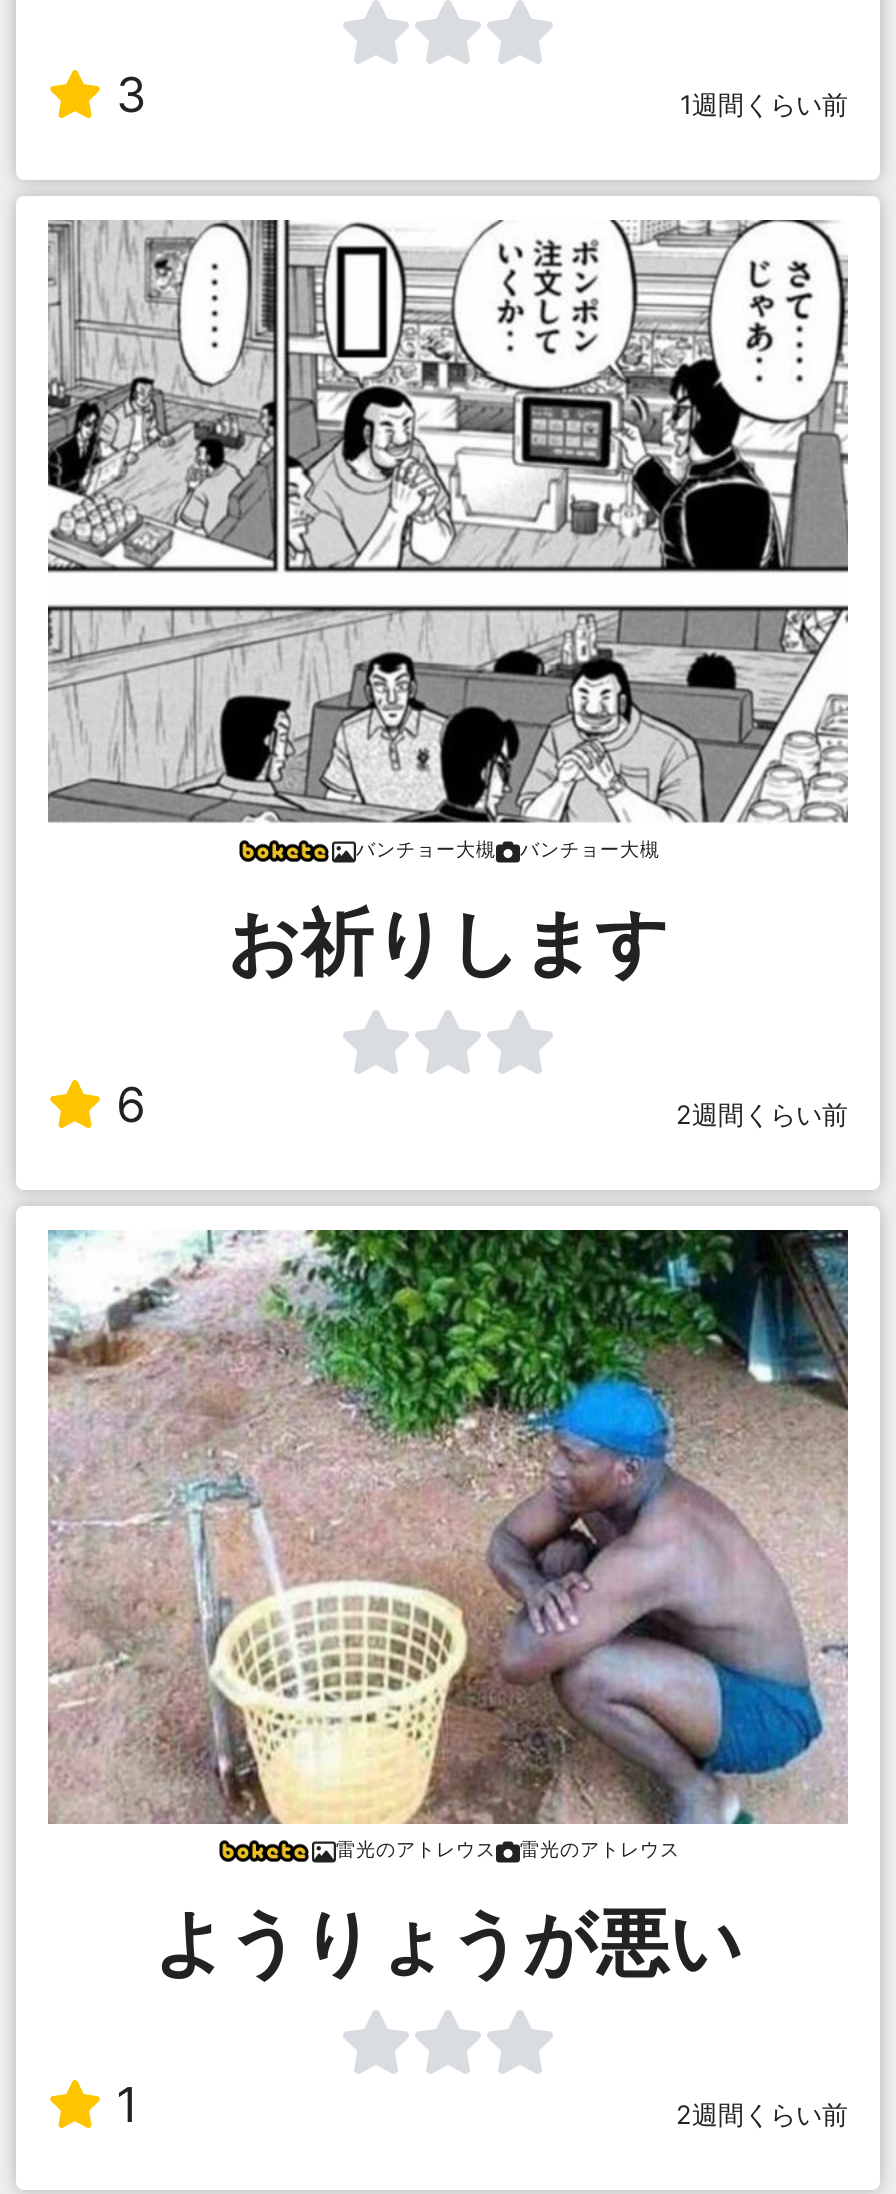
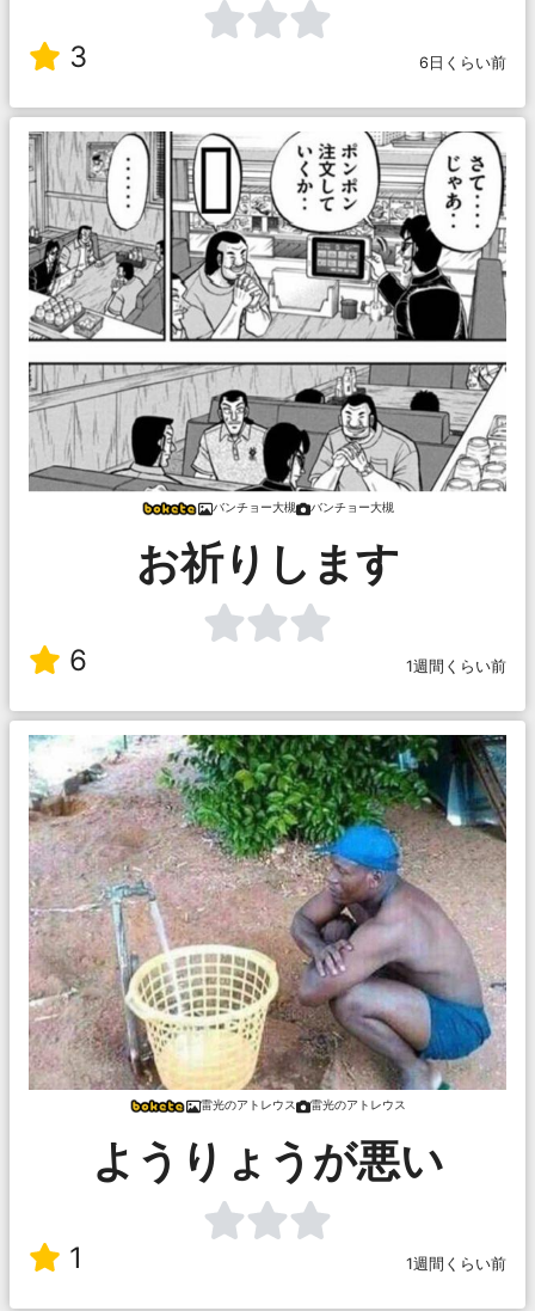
[680,89,848,119] 1週間くらい前 -> [419,53,506,71] 6日くらい前
[676,1101,848,1131] 2週間くらい前 -> [406,658,506,676] 1週間くらい前
[676,2100,848,2130] 2週間くらい前 -> [406,1255,506,1273] 1週間くらい前

